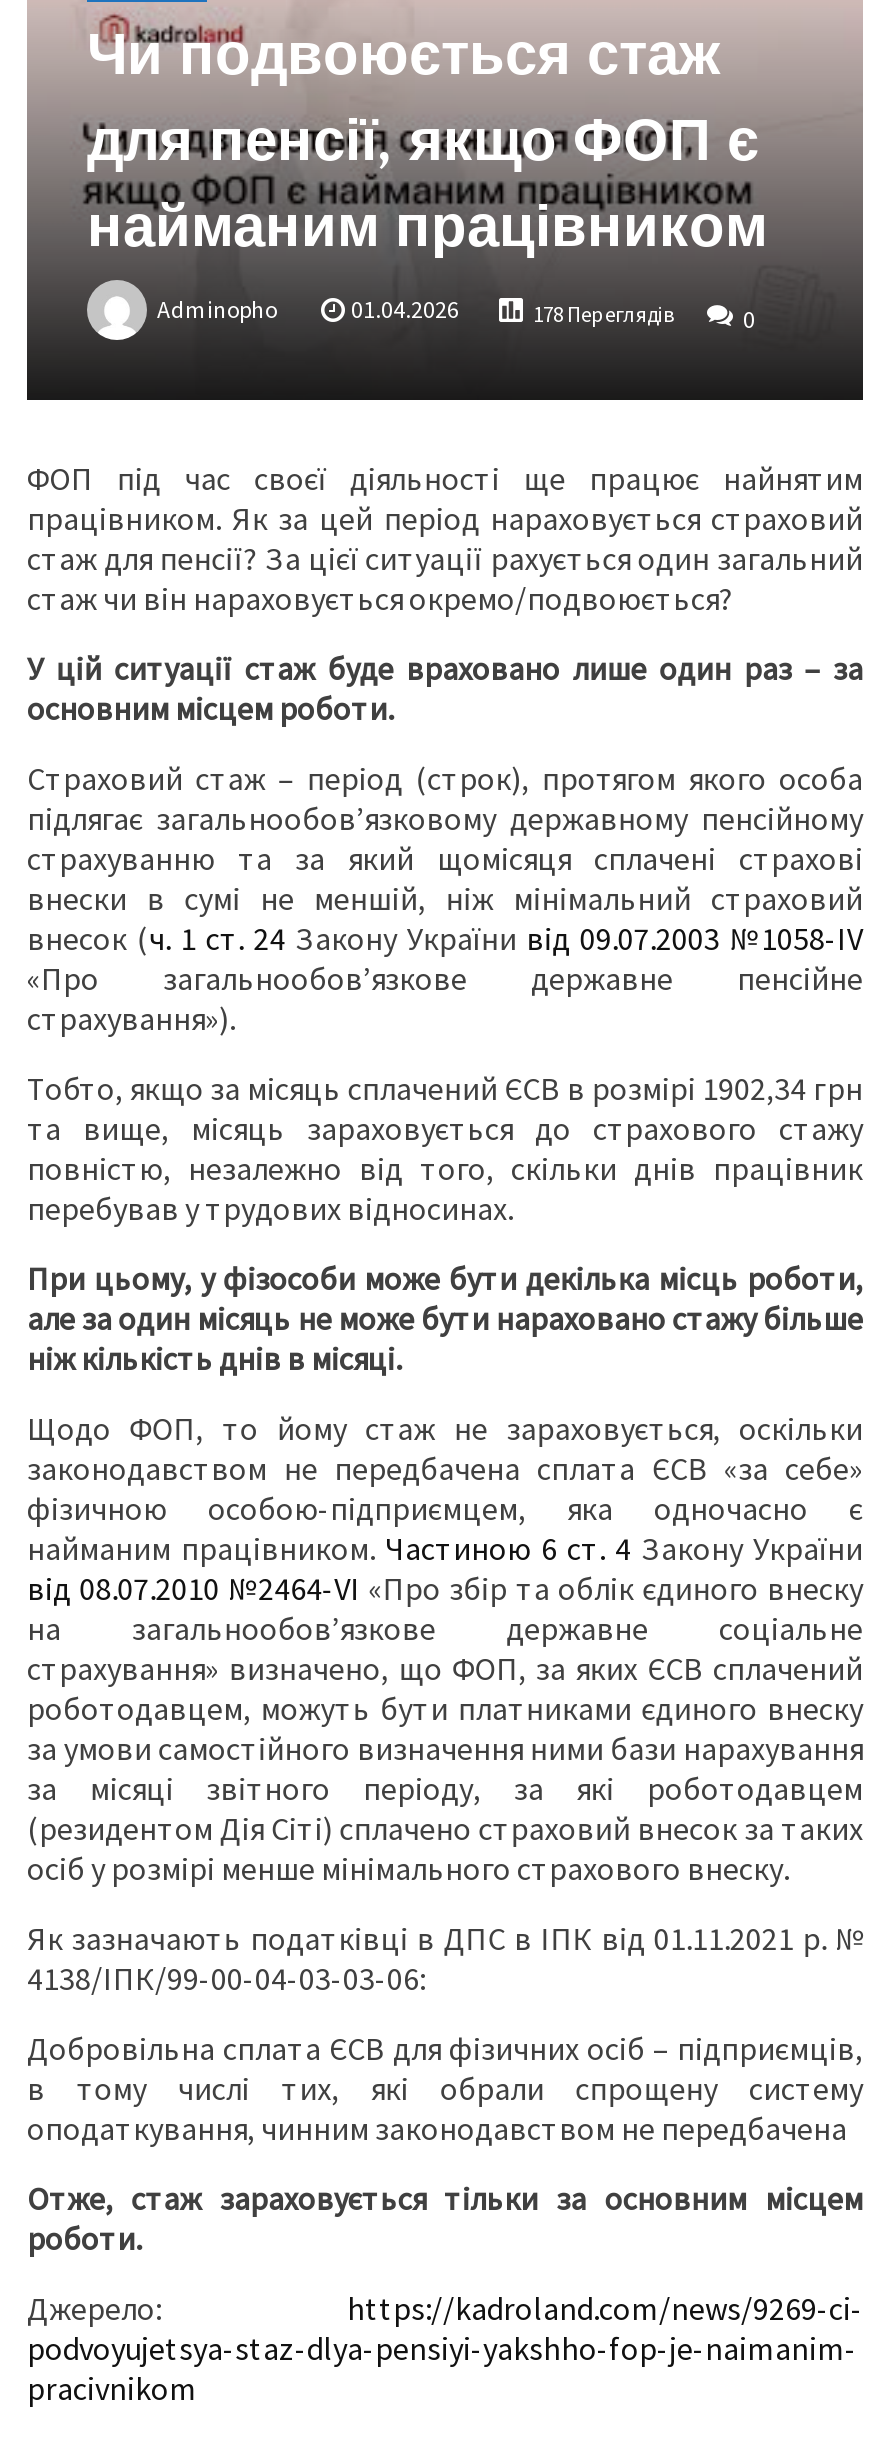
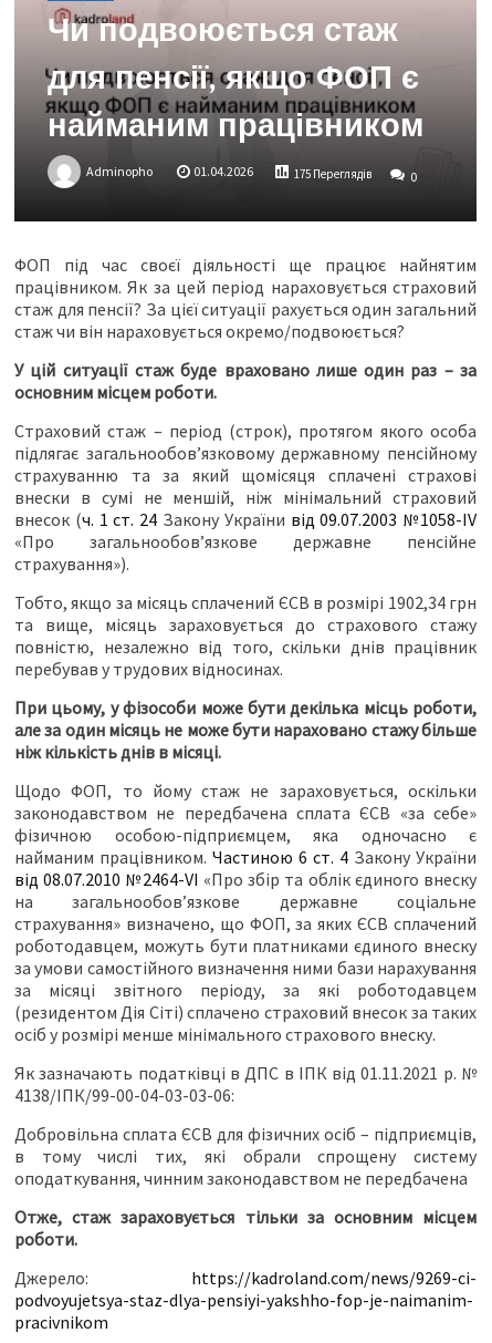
[533,300,673,328] 178 Переглядів -> [294,166,371,182] 175 Переглядів

